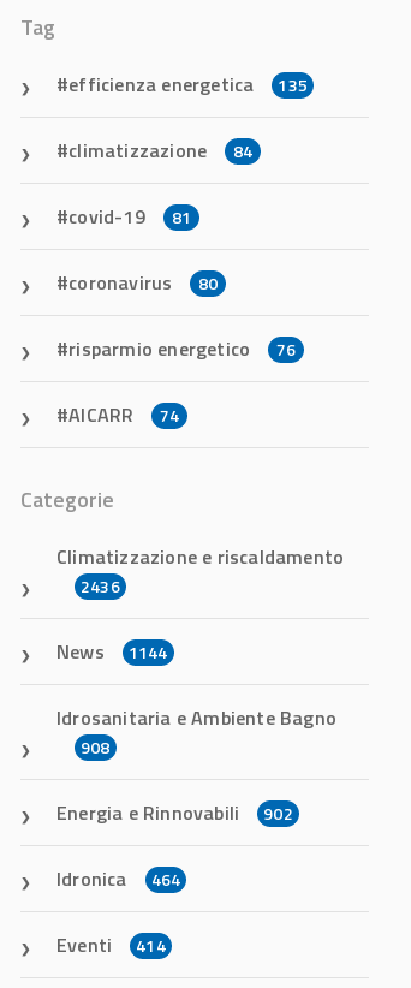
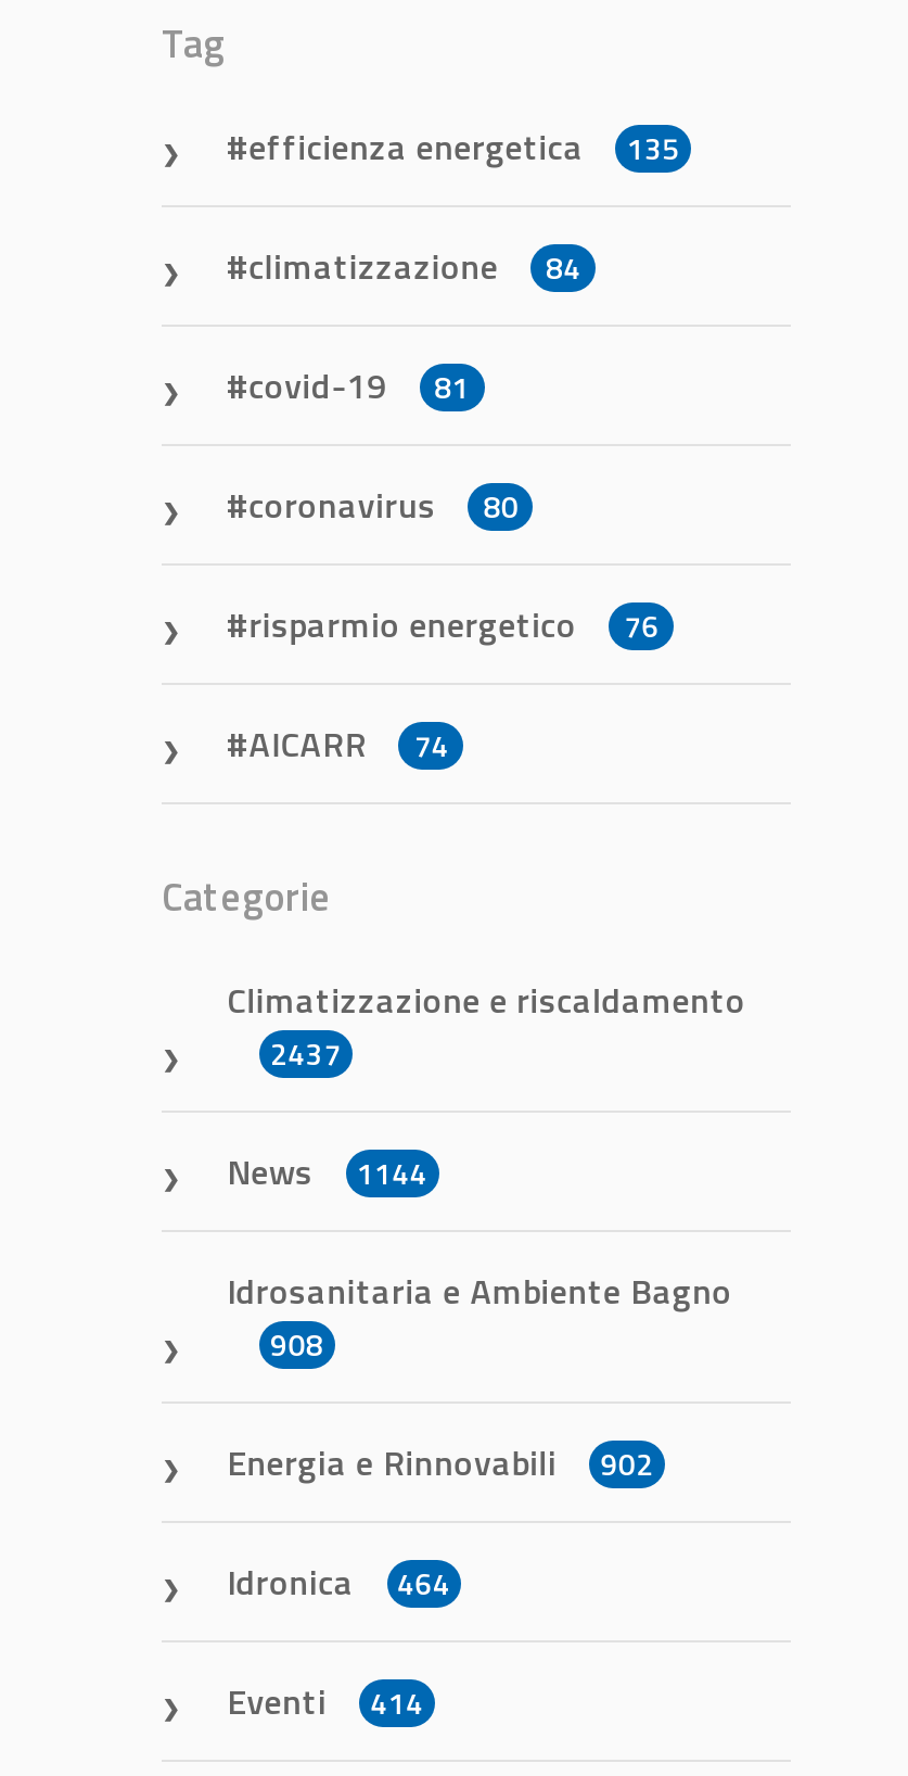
[81,573,120,599] 2436 -> [270,1030,341,1076] 2437

